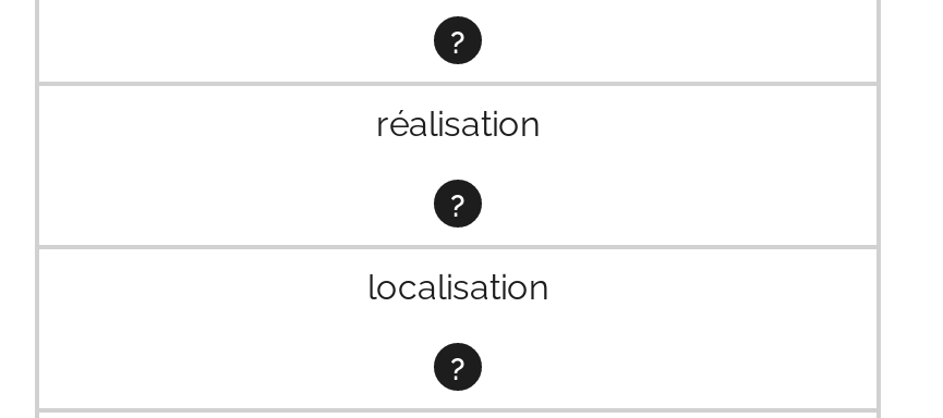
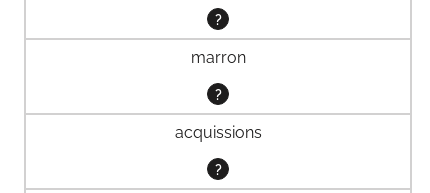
[376,103,540,145] réalisation -> [190,48,245,67] marron
[367,267,548,308] localisation -> [174,123,261,142] acquissions

